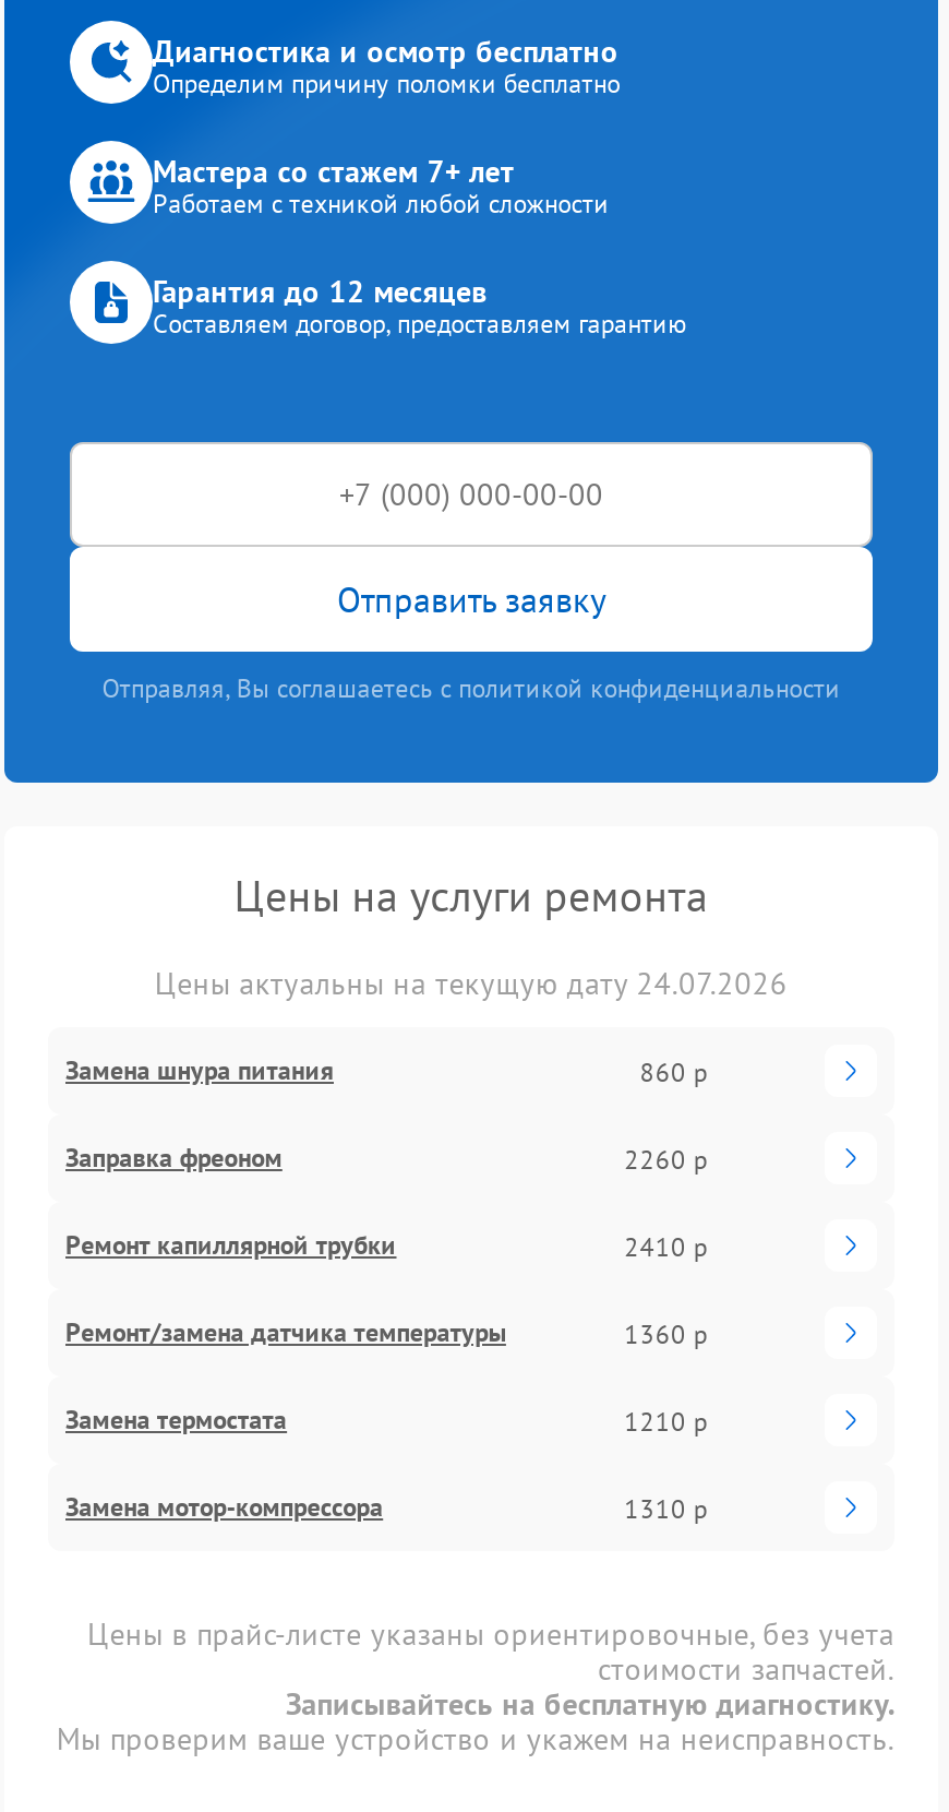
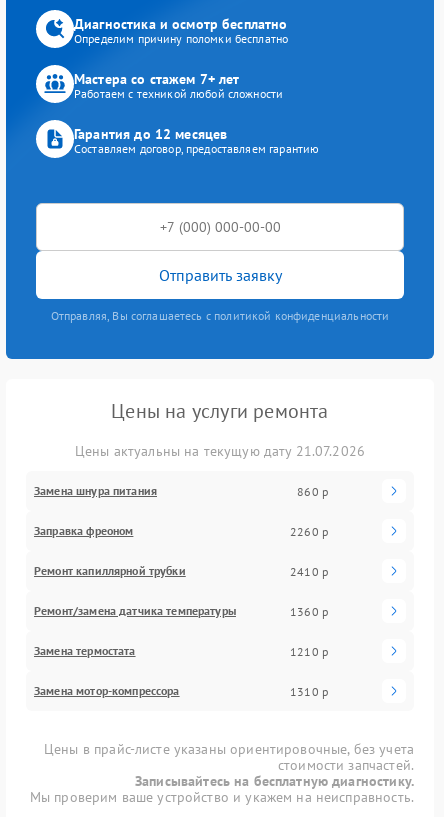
[155,965,788,1004] Цены актуальны на текущую дату 24.07.2026 -> [75,442,365,460] Цены актуальны на текущую дату 21.07.2026

